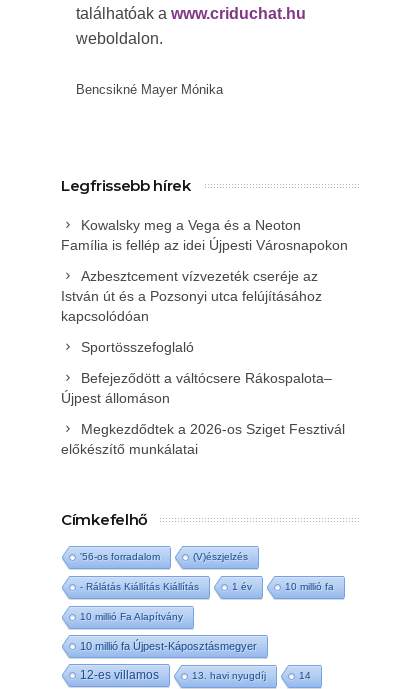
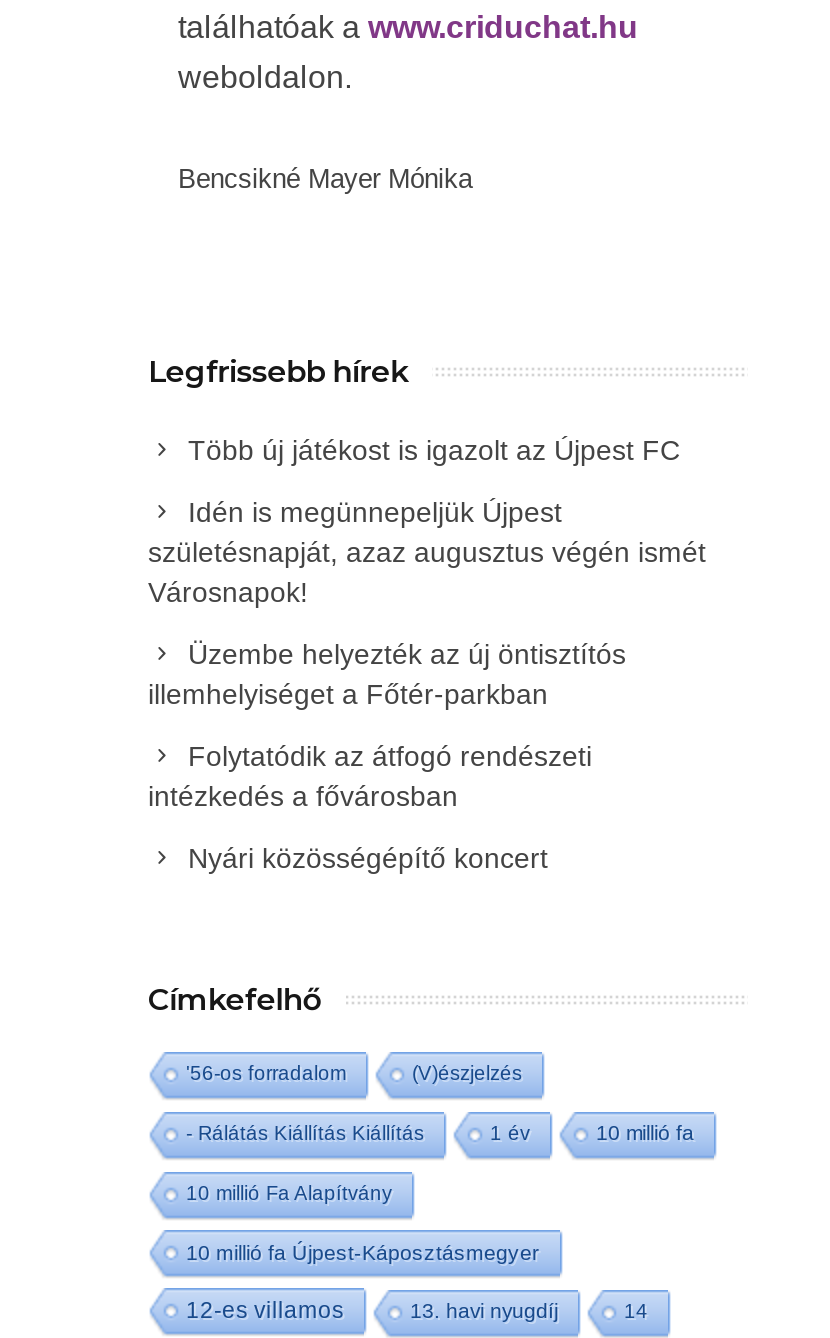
[61,216,348,252] Kowalsky meg a Vega és a Neoton | Família is fellép az idei Újpesti Városnapokon -> [188,433,680,465] Több új játékost is igazolt az Újpest FC
[61,267,322,323] Azbesztcement vízvezeték cseréje az | István út és a Pozsonyi utca felújításához | kapcsolódóan -> [148,495,706,607] Idén is megünnepeljük Újpest | születésnapját, azaz augusztus végén ismét | Városnapok!
[81,338,194,354] Sportösszefoglaló -> [148,637,626,709] Üzembe helyezték az új öntisztítós | illemhelyiséget a Főtér-parkban
[61,369,332,405] Befejeződött a váltócsere Rákospalota– | Újpest állomáson -> [148,739,592,811] Folytatódik az átfogó rendészeti | intézkedés a fővárosban
[61,420,345,456] Megkezdődtek a 2026-os Sziget Fesztivál | előkészítő munkálatai -> [188,841,548,873] Nyári közösségépítő koncert

